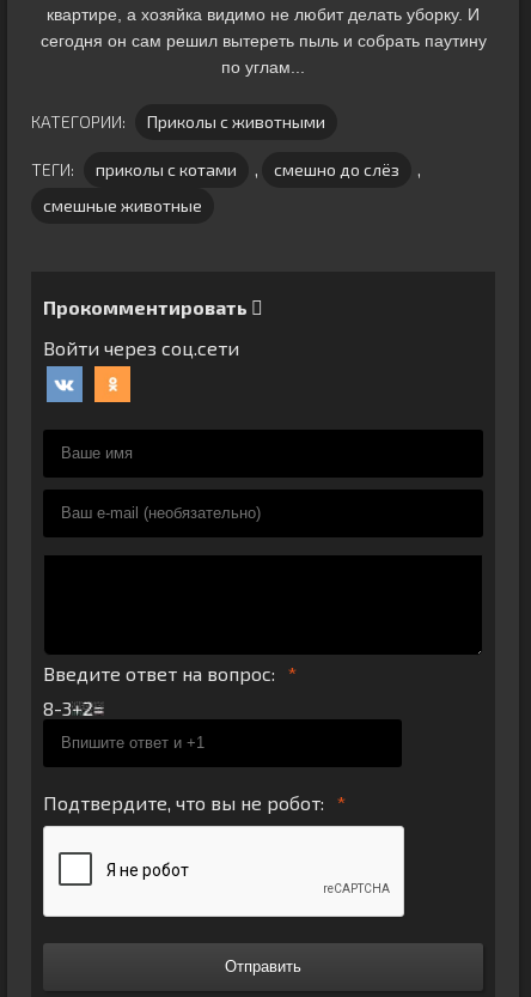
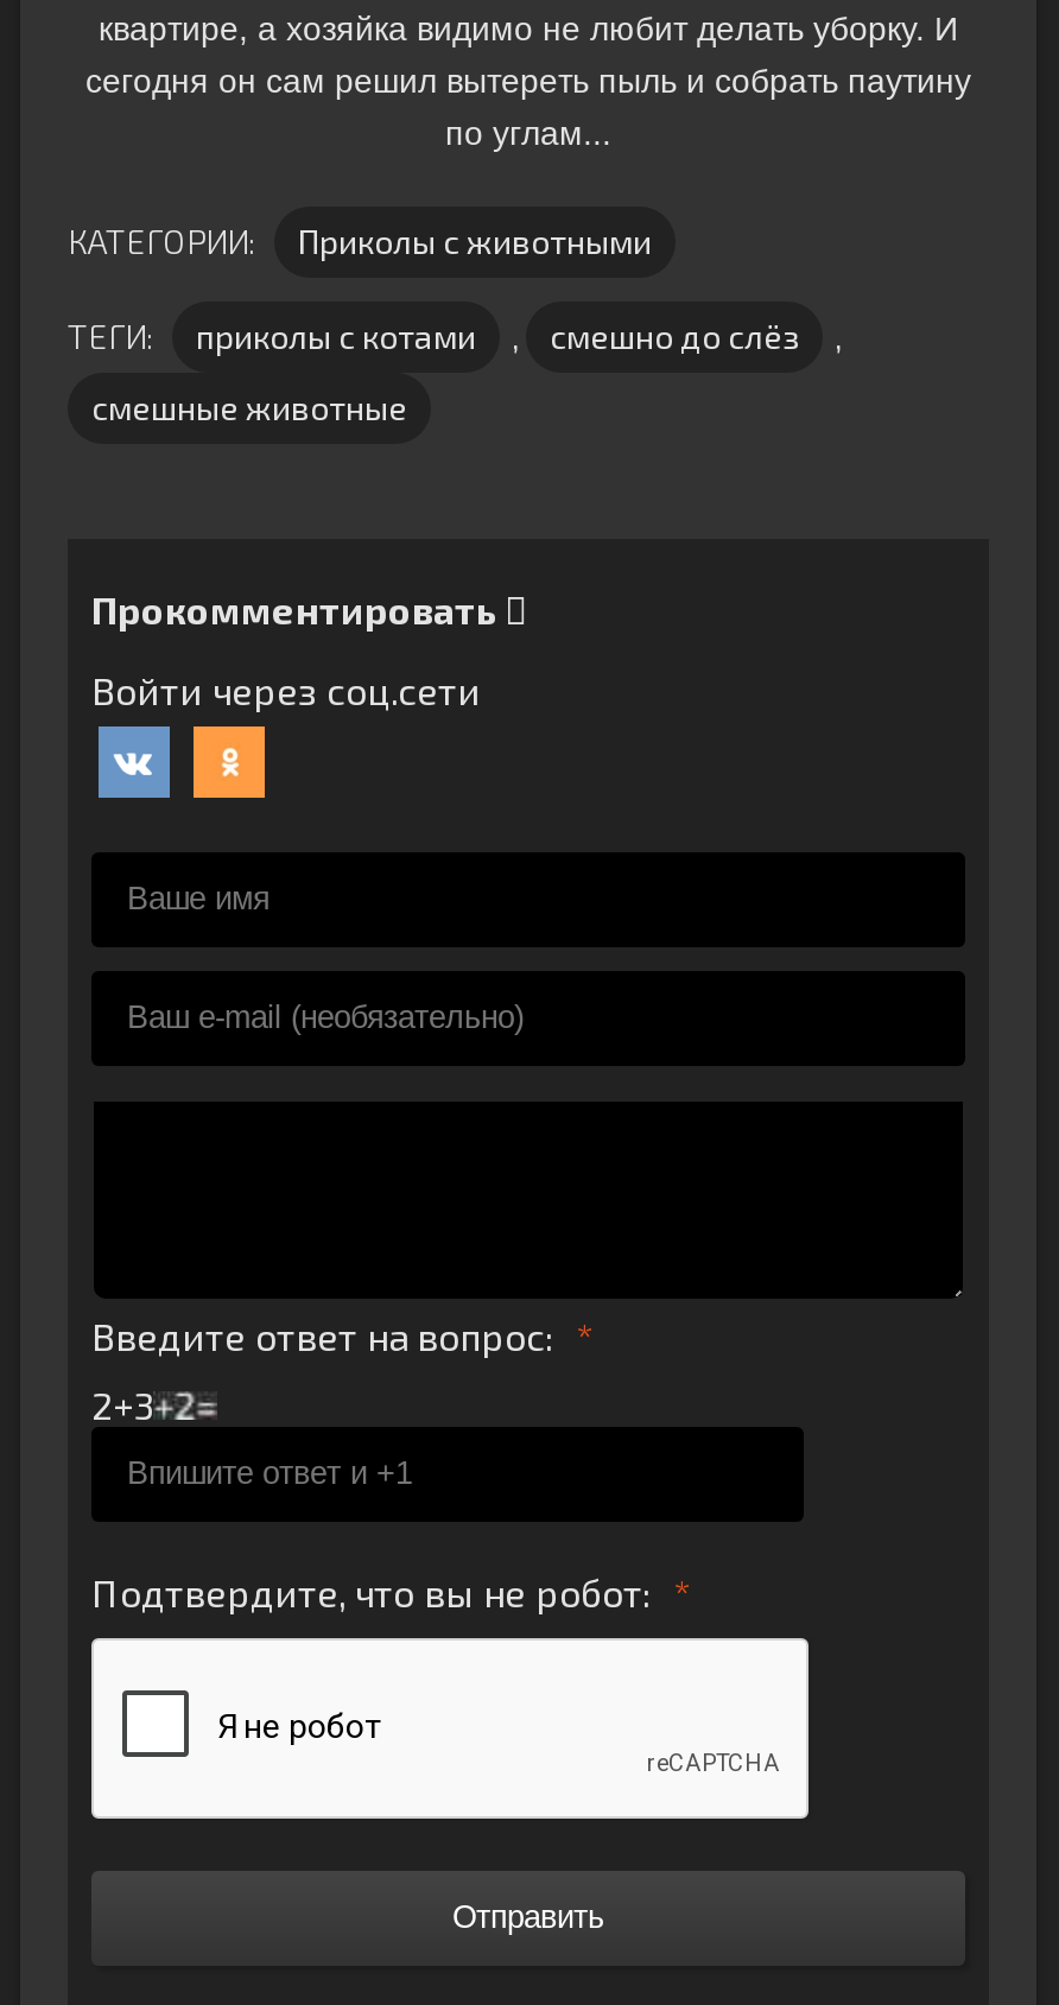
[43,697,72,720] 8-3 -> [91,1383,153,1428] 2+3

